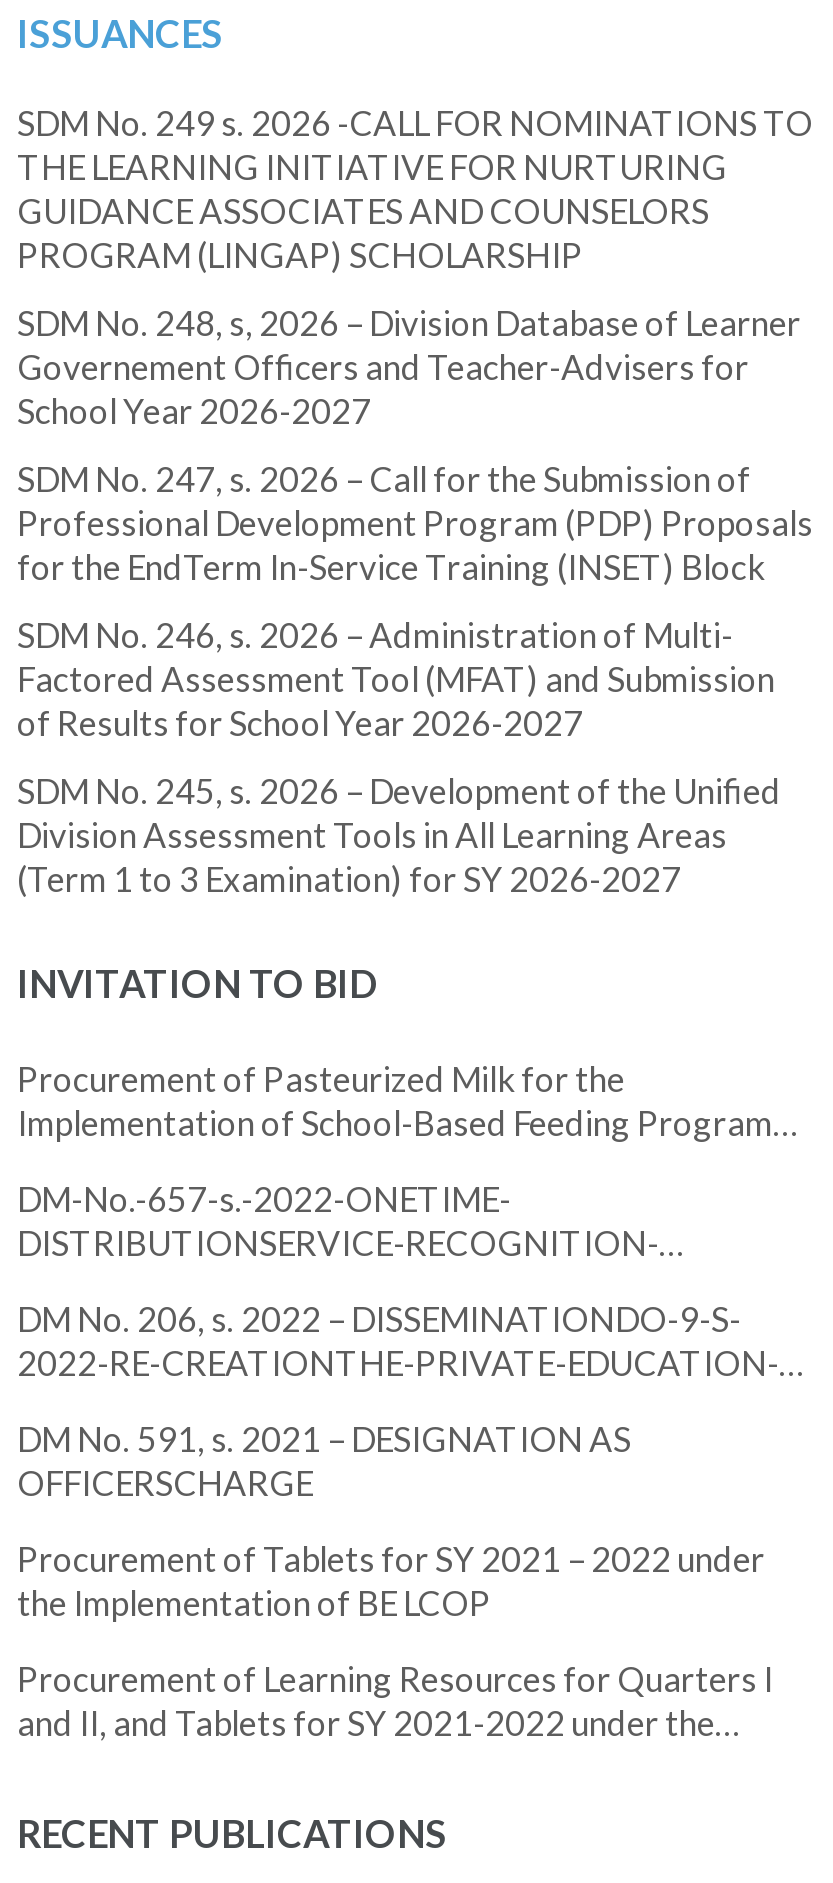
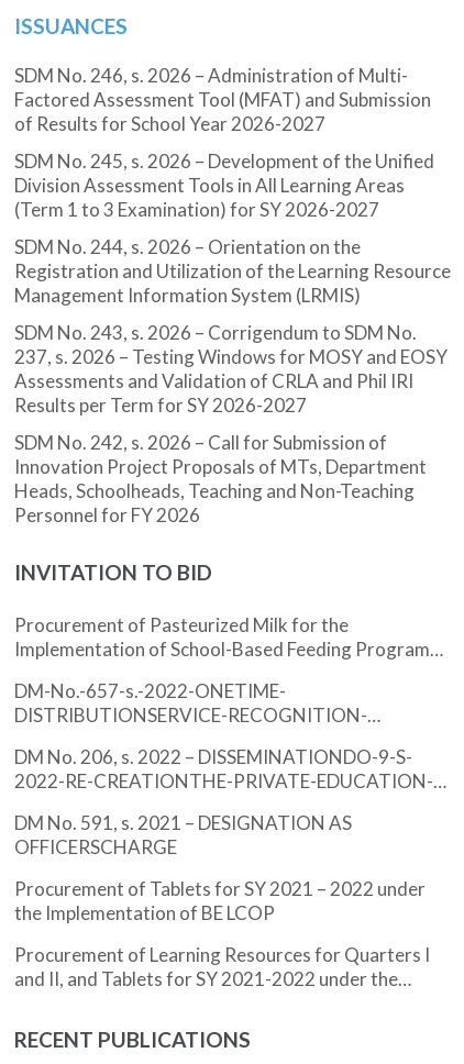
[17,102,813,588] SDM No. 249 s. 2026 -CALL FOR NOMINATIONS TO | THE LEARNING INITIATIVE FOR NURTURING | GUIDANCE ASSOCIATES AND COUNSELORS | PROGRAM (LINGAP) SCHOLARSHIP | SDM No. 248, s, 2026 – Division Database of Learner | Governement Officers and Teacher-Advisers for | School Year 2026-2027 | SDM No. 247, s. 2026 – Call for the Submission of | Professional Development Program (PDP) Proposals | for the EndTerm In-Service Training (INSET) Block -> none
moved [17,614,781,900] -> [14,64,434,221]: SDM No. 246, s. 2026 – Administration of Multi- | Factored Assessment Tool (MFAT) and Submission | of Results for School Year 2026-2027 | SDM No. 245, s. 2026 – Development of the Unified | Division Assessment Tools in All Learning Areas | (Term 1 to 3 Examination) for SY 2026-2027
none -> [14,235,451,526] SDM No. 244, s. 2026 – Orientation on the | Registration and Utilization of the Learning Resource | Management Information System (LRMIS) | SDM No. 243, s. 2026 – Corrigendum to SDM No. | 237, s. 2026 – Testing Windows for MOSY and EOSY | Assessments and Validation of CRLA and Phil IRI | Results per Term for SY 2026-2027 | SDM No. 242, s. 2026 – Call for Submission of | Innovation Project Proposals of MTs, Department | Heads, Schoolheads, Teaching and Non-Teaching | Personnel for FY 2026

